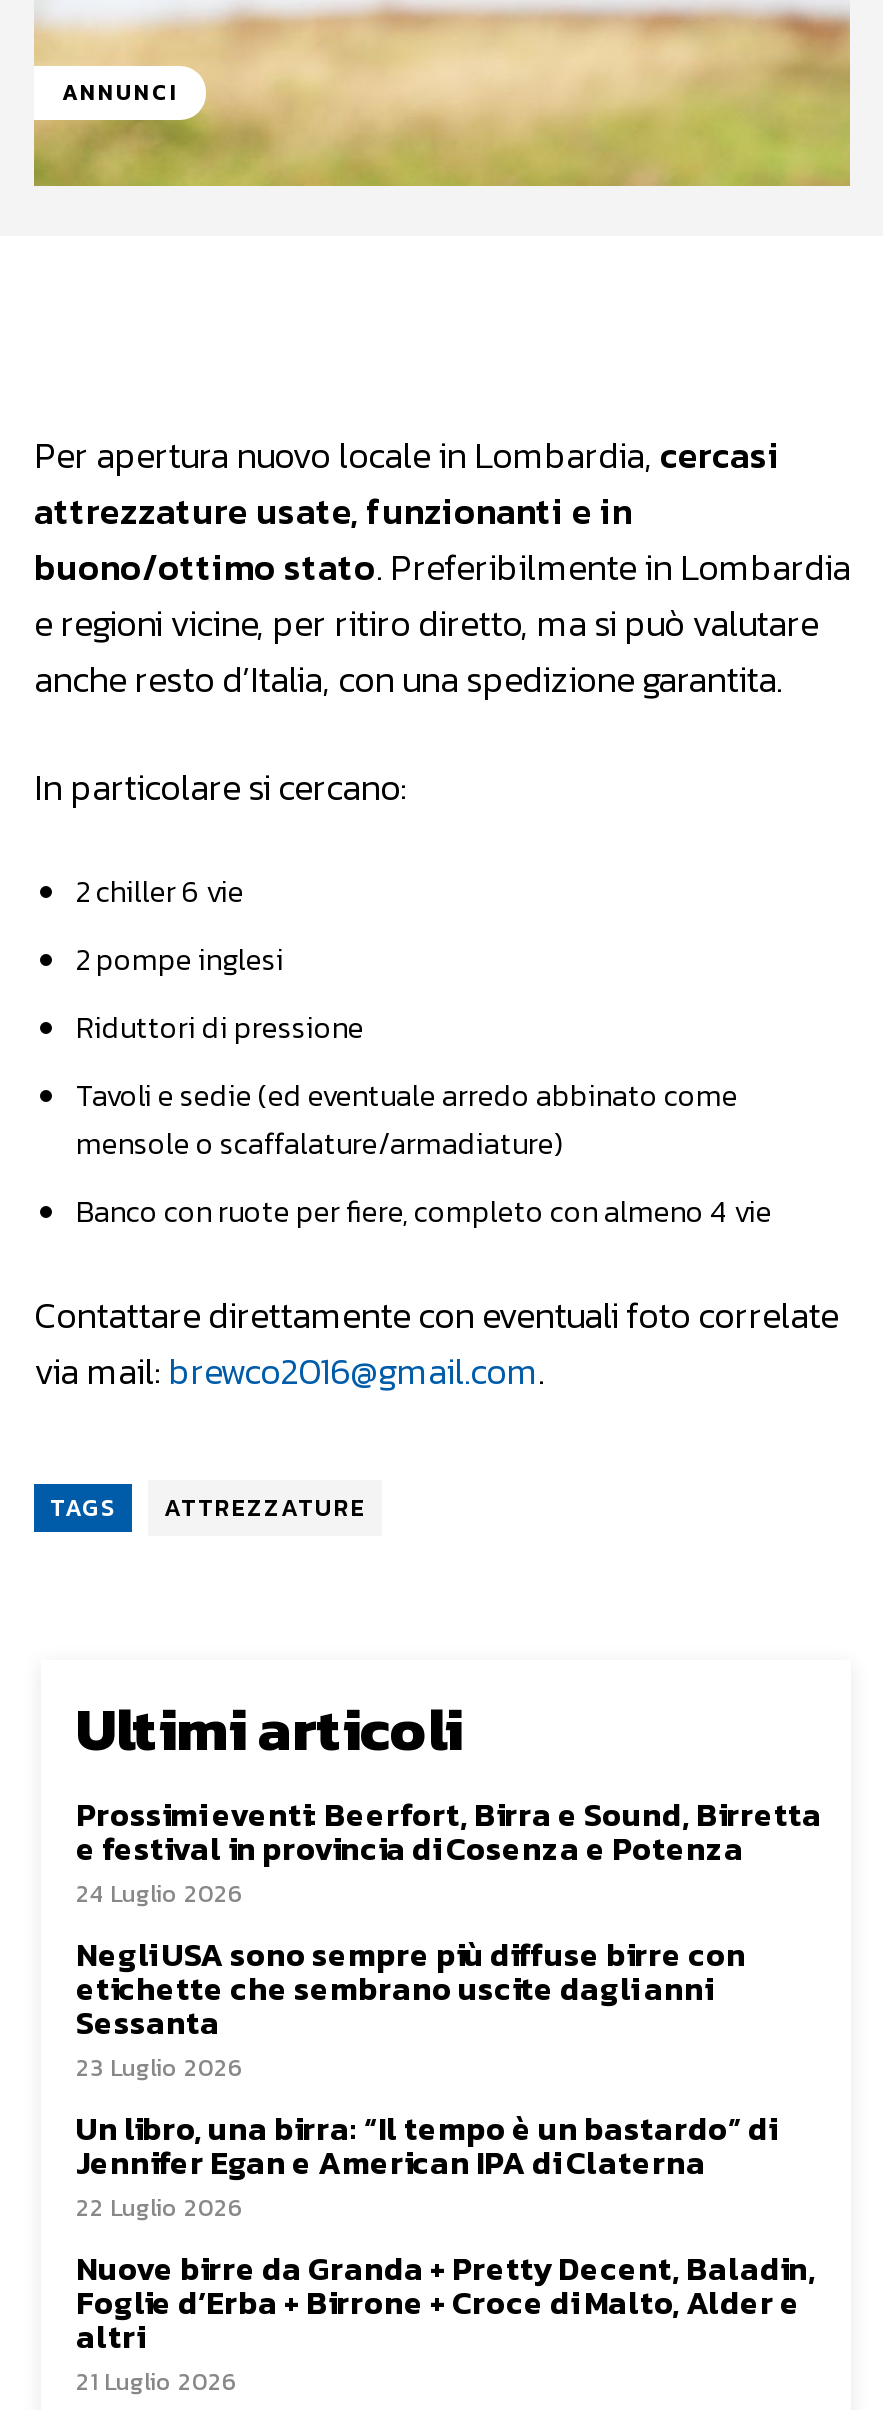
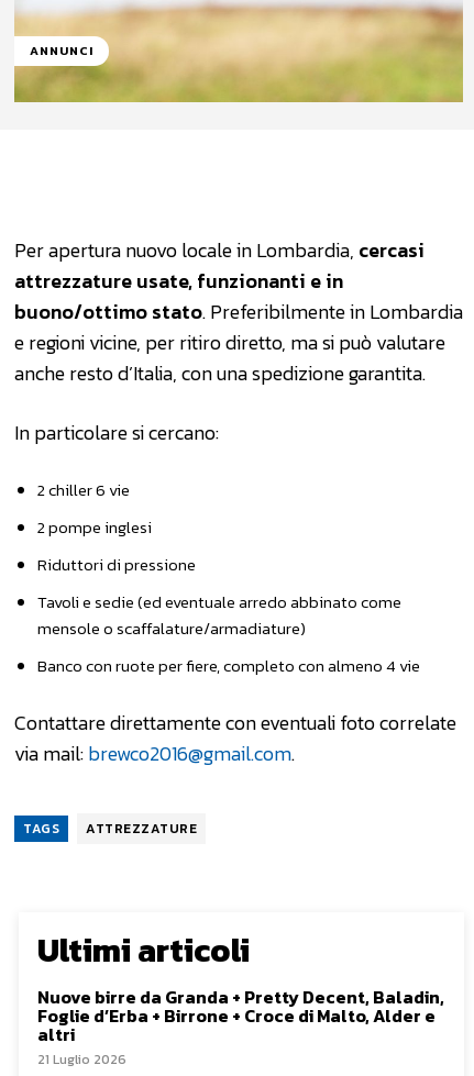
[76,1790,822,2226] Prossimi eventi: Beerfort, Birra e Sound, Birretta | e festival in provincia di Cosenza e Potenza | 24 Luglio 2026 | Negli USA sono sempre più diffuse birre con | etichette che sembrano uscite dagli anni | Sessanta | 23 Luglio 2026 | Un libro, una birra: “Il tempo è un bastardo” di | Jennifer Egan e American IPA di Claterna | 22 Luglio 2026 -> none

